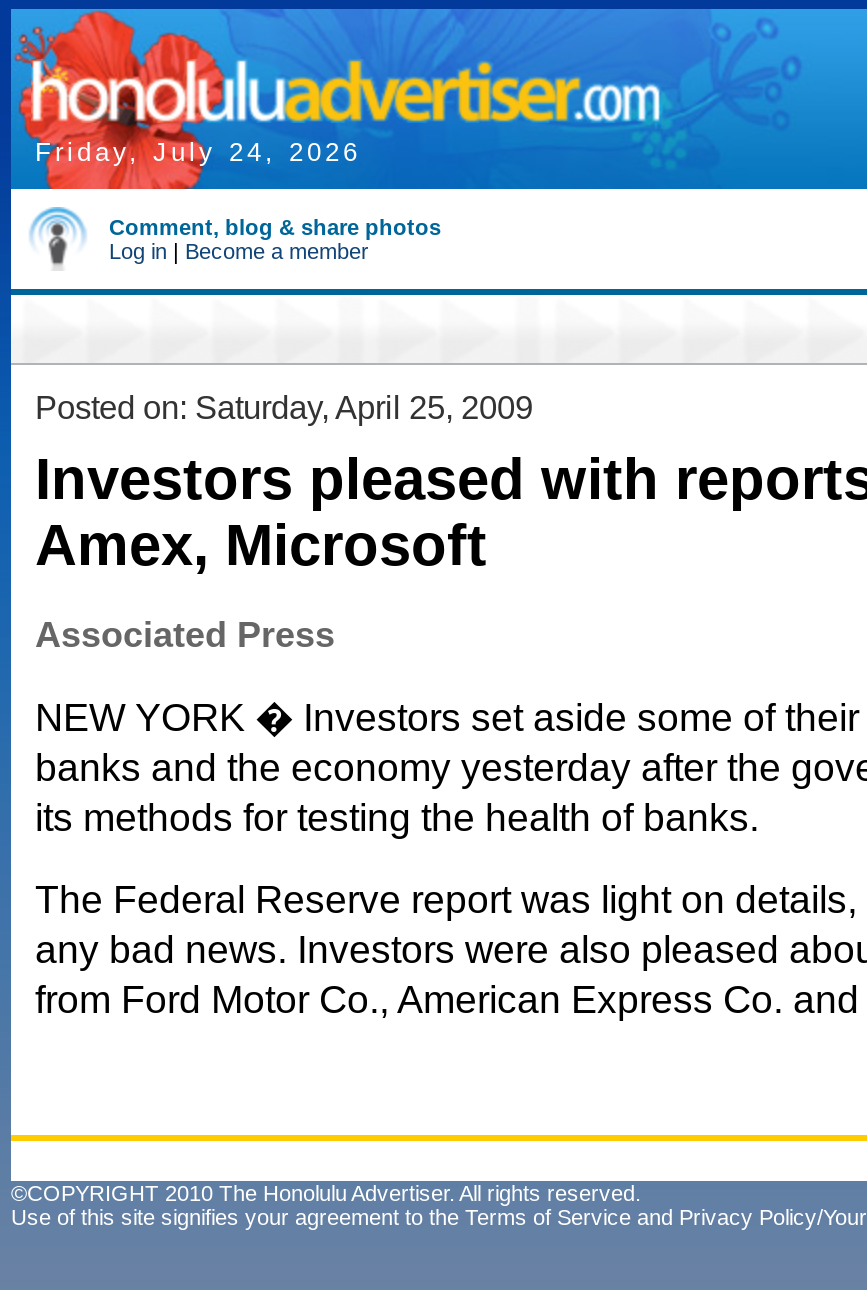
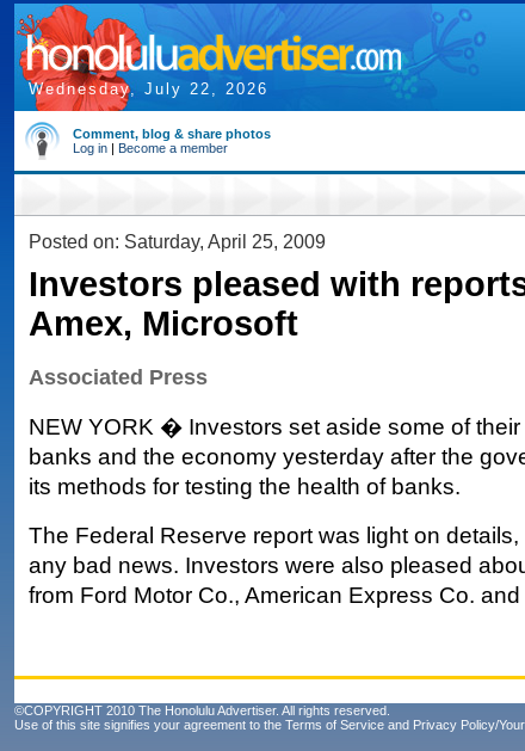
[35,137,361,167] Friday, July 24, 2026 -> [29,80,268,98] Wednesday, July 22, 2026

